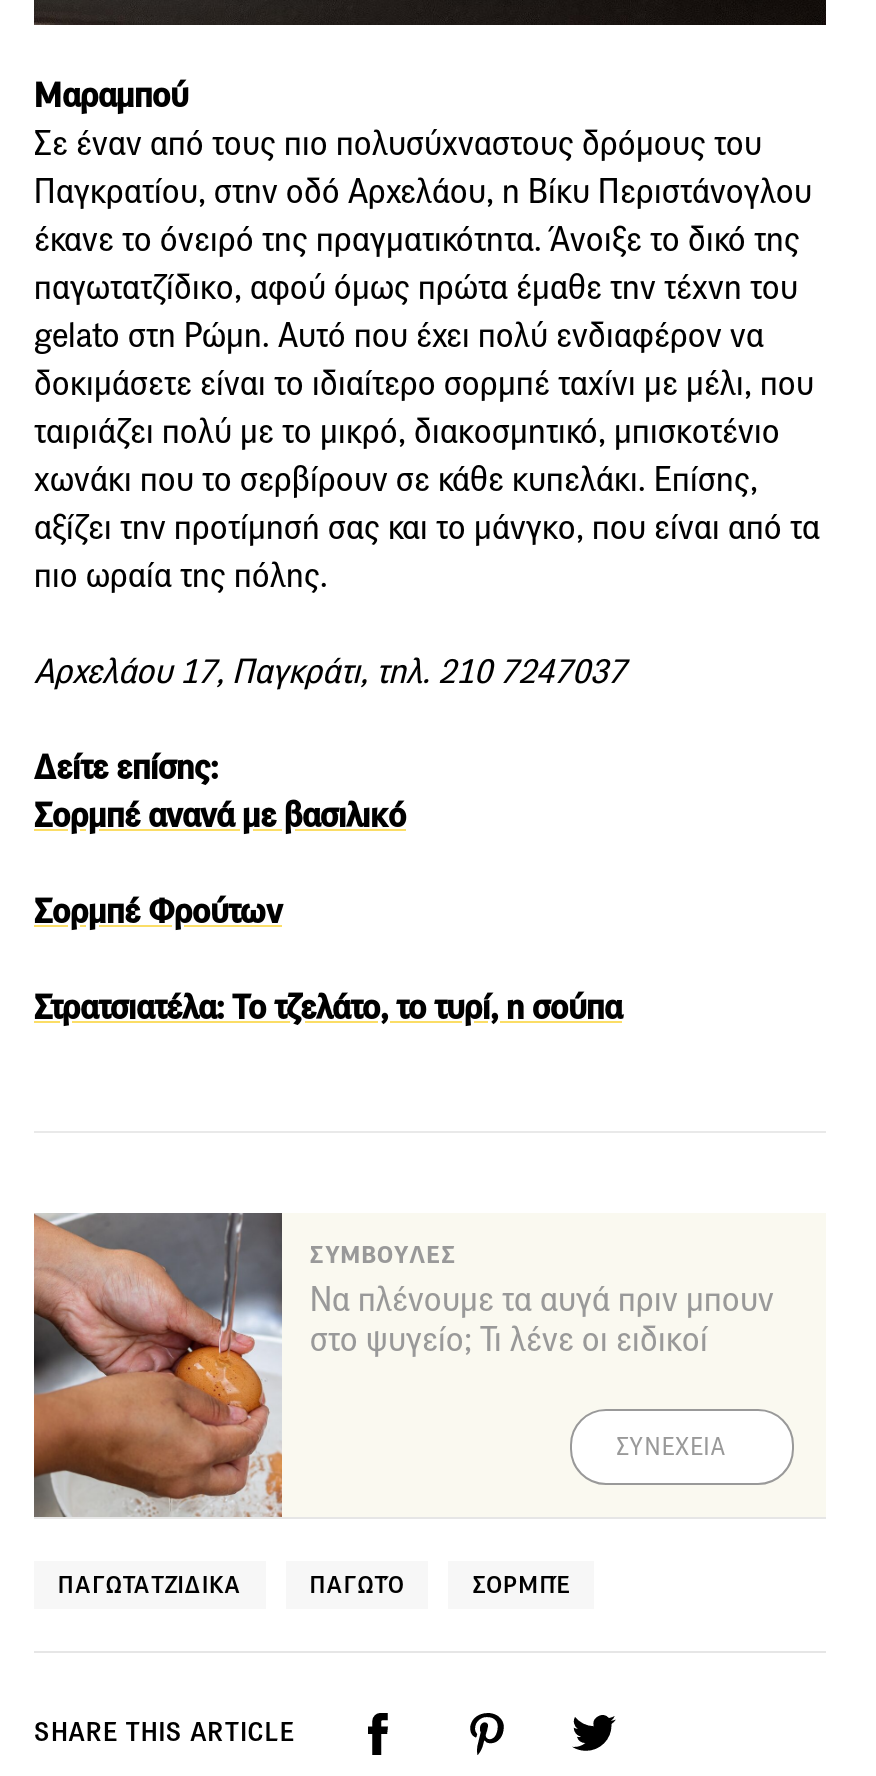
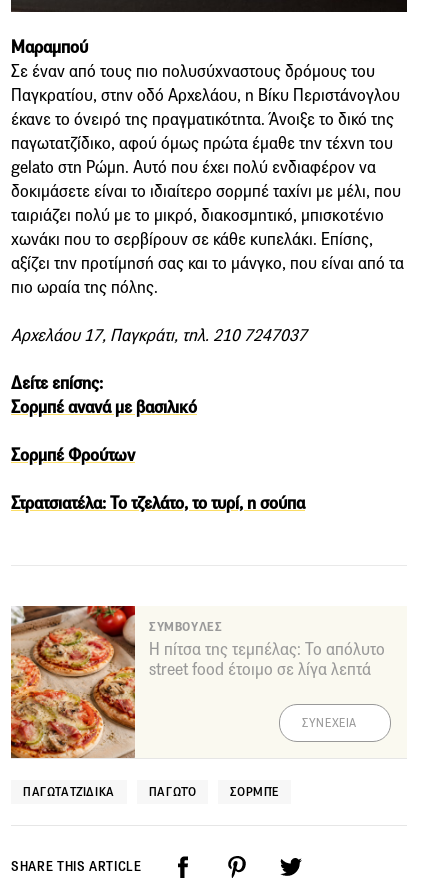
[32,1212,774,1518] [image] | Να πλένουμε τα αυγά πριν μπουν | στο ψυγείο; Τι λένε οι ειδικοί -> [10,605,385,759] [image] | Η πίτσα της τεμπέλας: Το απόλυτο | street food έτοιμο σε λίγα λεπτά

